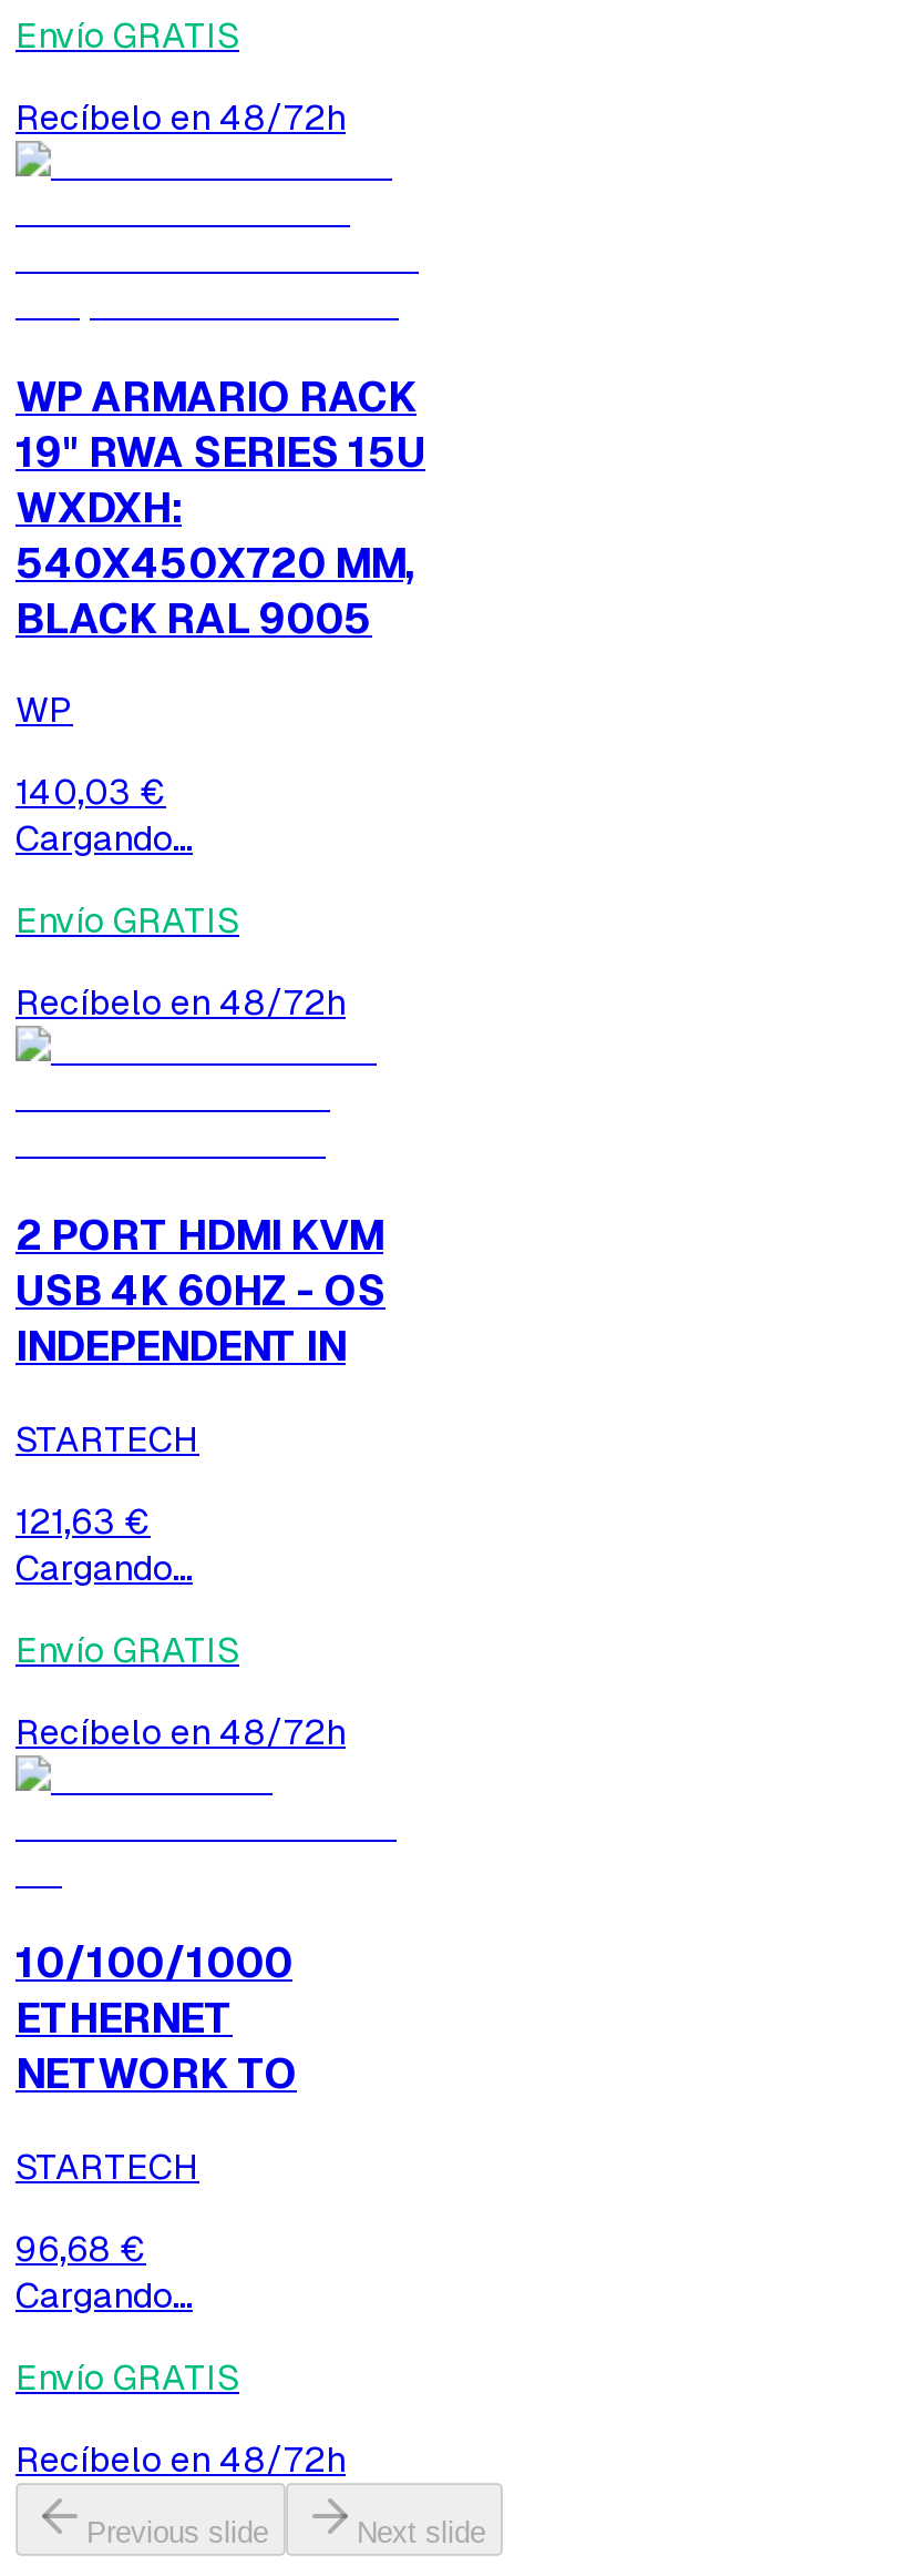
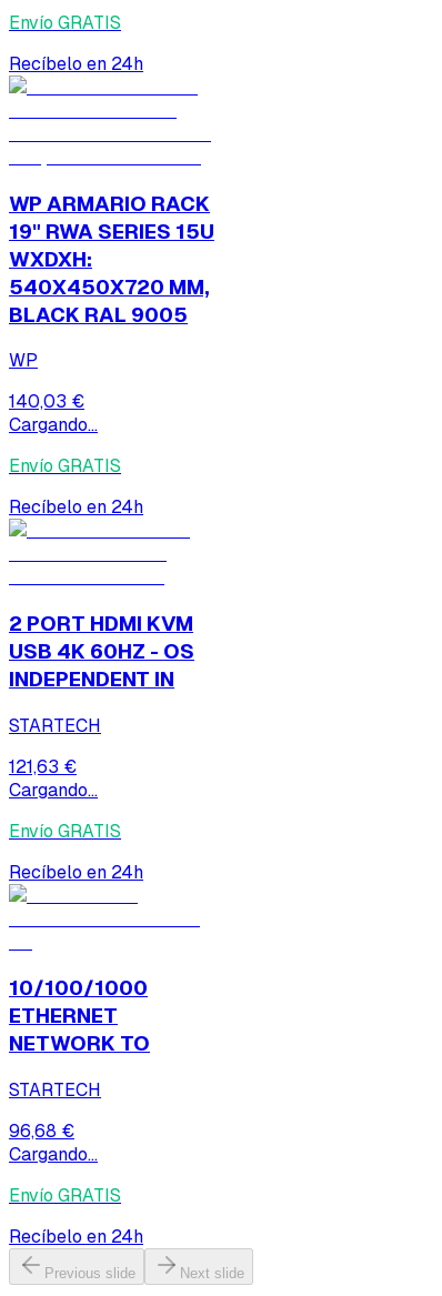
[16,94,346,141] Recíbelo en 48/72h -> [9,52,143,75] Recíbelo en 24h
[16,980,346,1026] Recíbelo en 48/72h -> [9,496,143,519] Recíbelo en 24h
[16,1708,346,1755] Recíbelo en 48/72h -> [9,860,143,884] Recíbelo en 24h
[16,2437,346,2483] Recíbelo en 48/72h -> [9,1225,143,1248] Recíbelo en 24h

